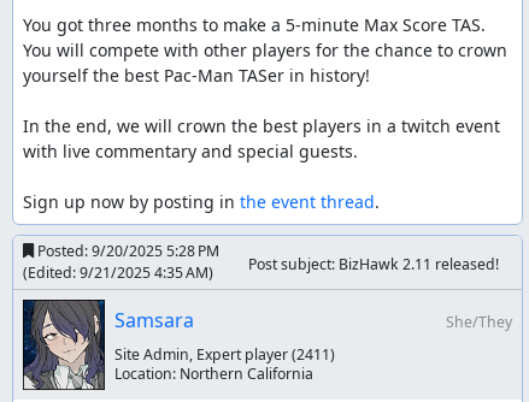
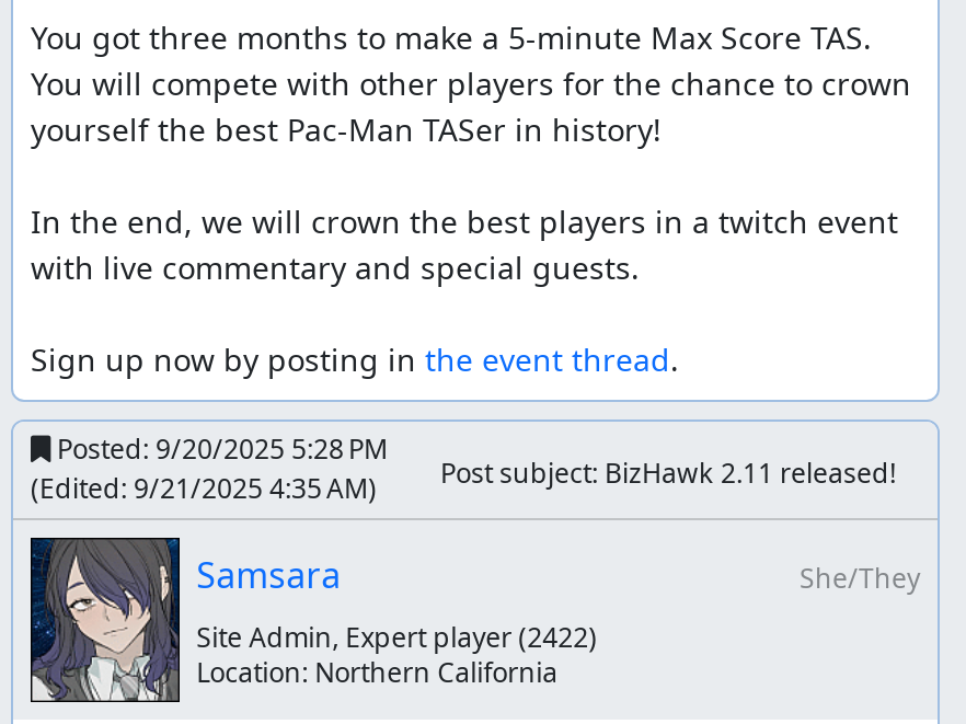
[114,344,335,364] Site Admin, Expert player (2411) -> [196,618,597,655] Site Admin, Expert player (2422)

